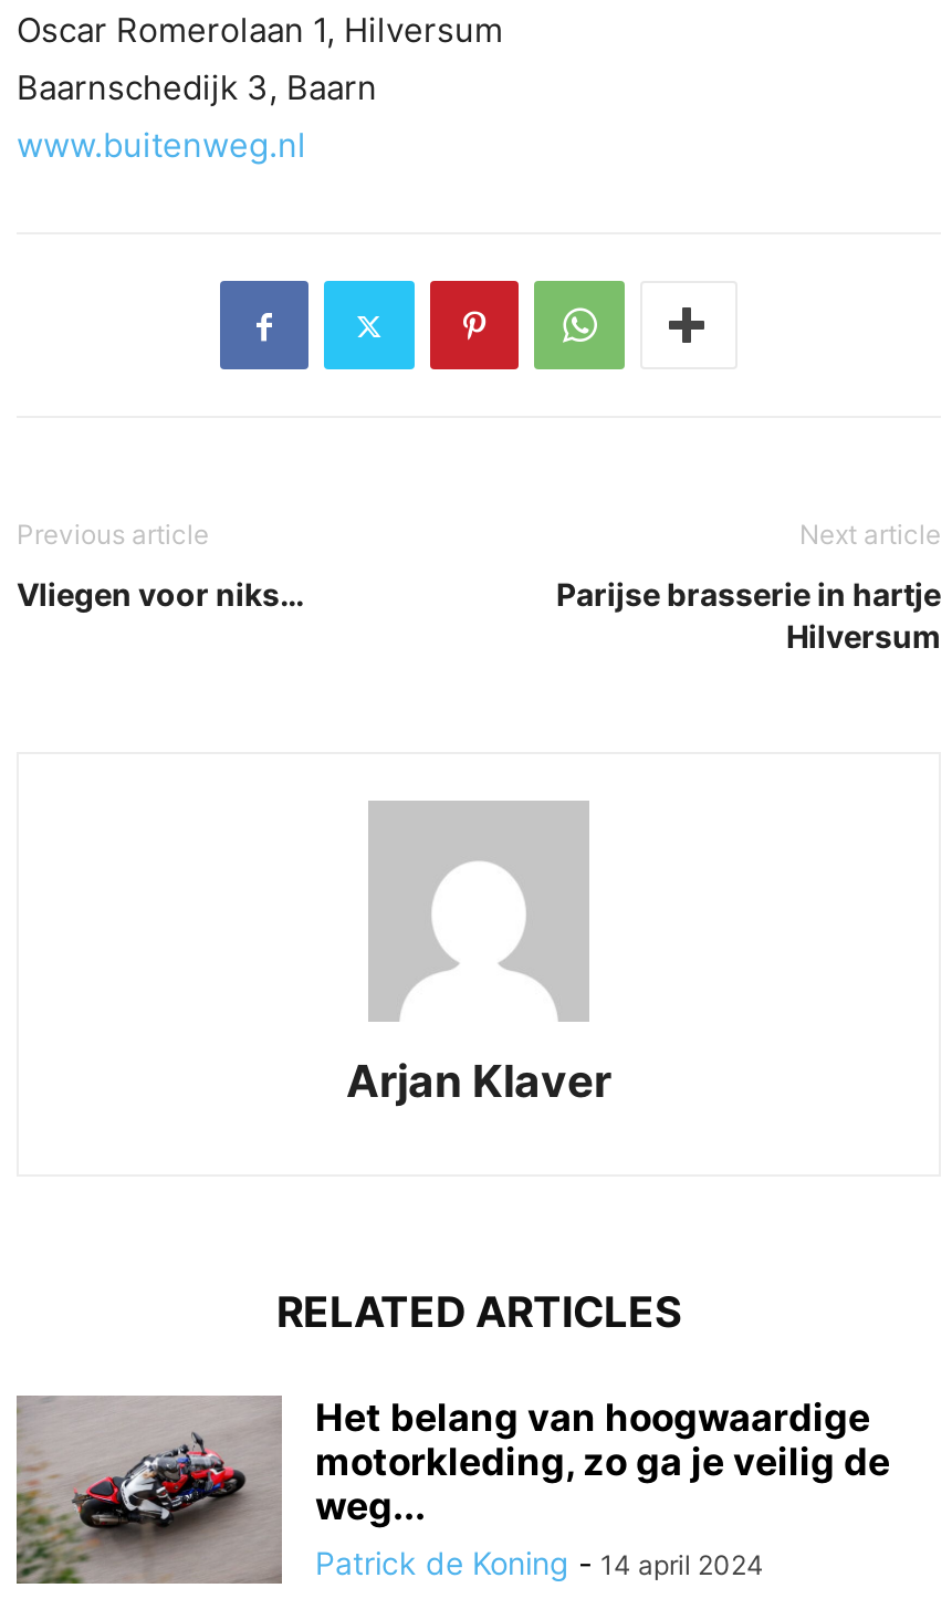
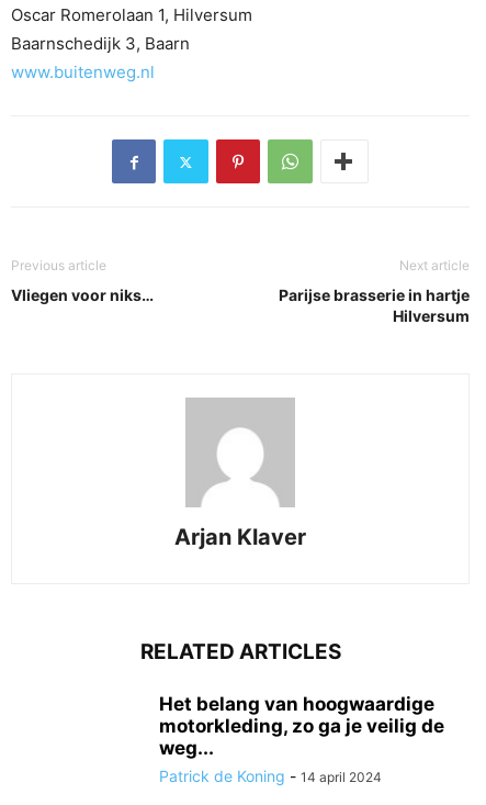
[14,1393,284,1586] [image] -> none

